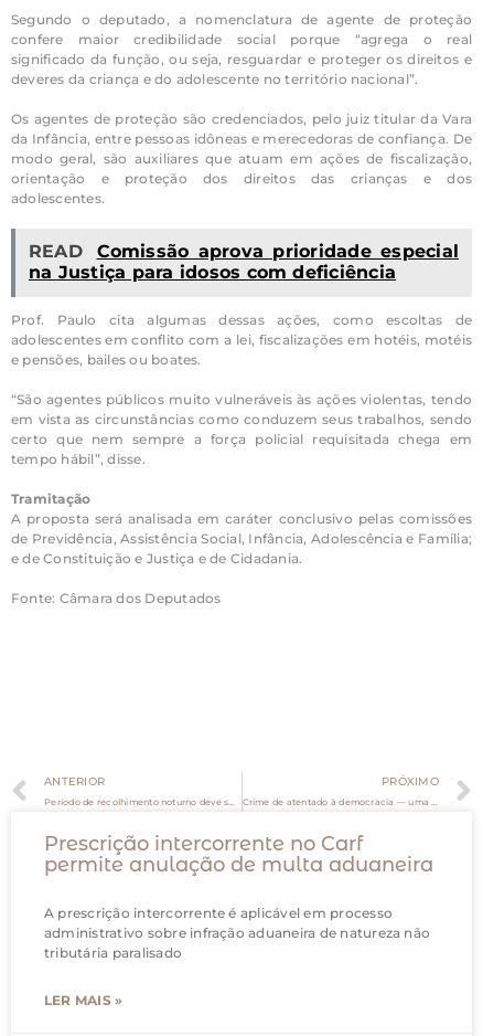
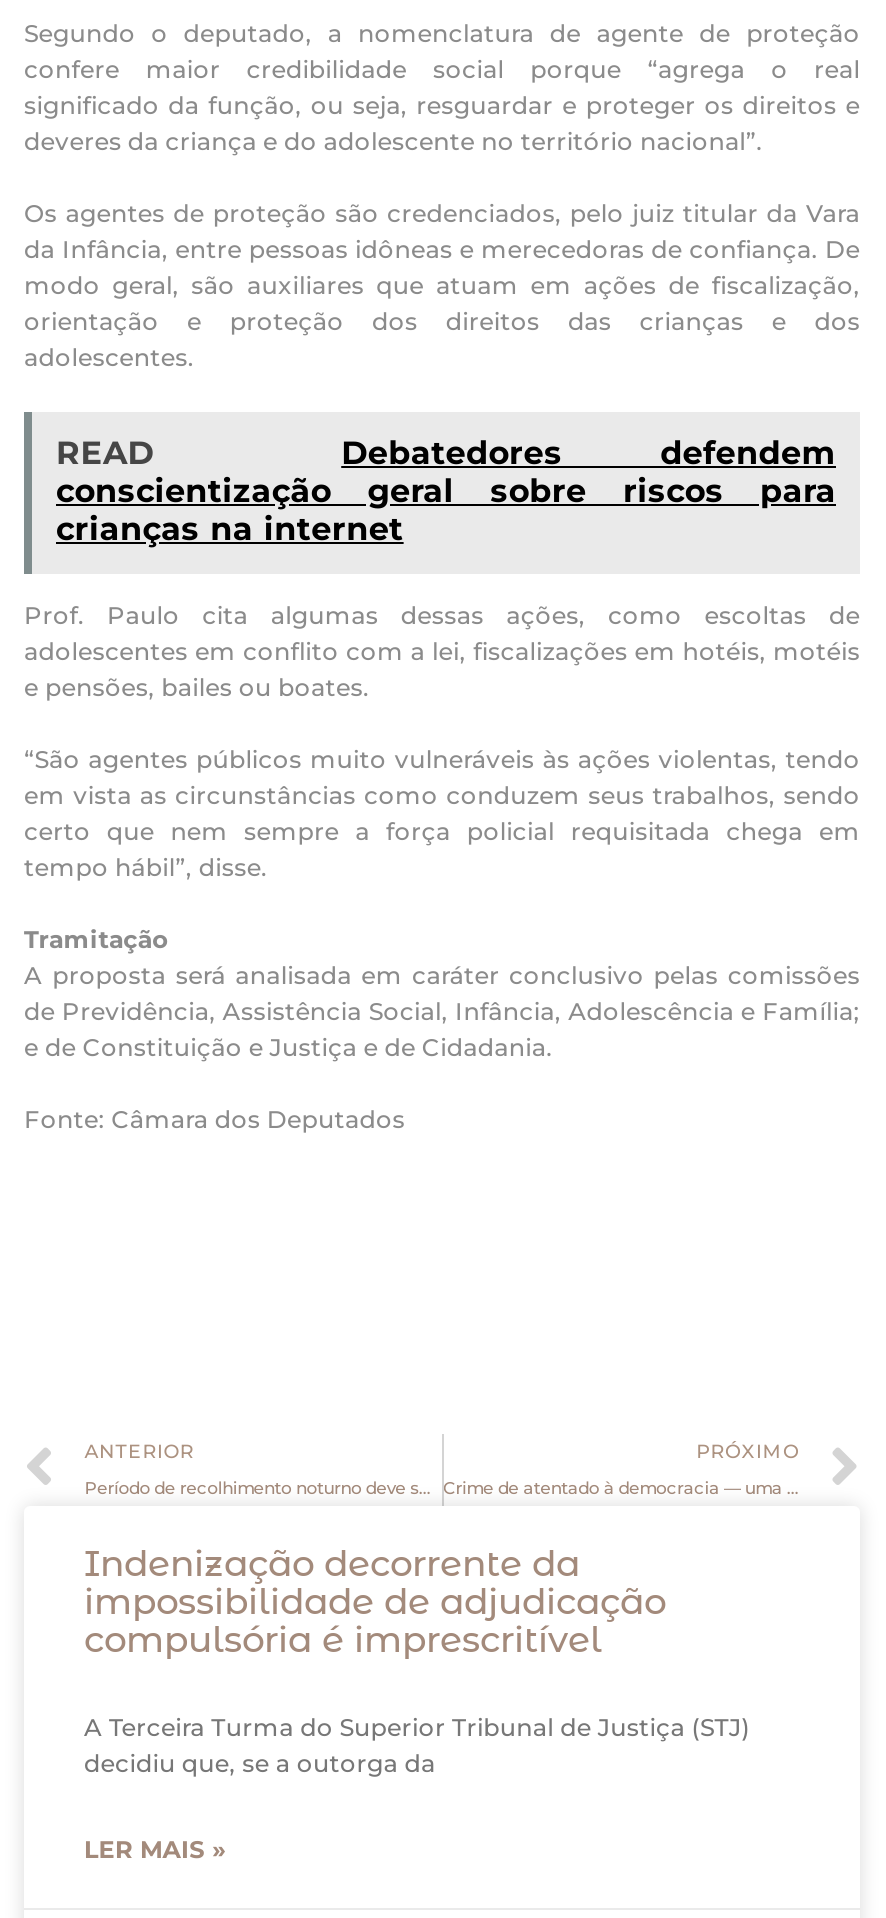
[29,241,459,283] Comissão aprova prioridade especial | na Justiça para idosos com deficiência -> [56,434,836,548] Debatedores defendem | conscientização geral sobre riscos para | crianças na internet
[44,832,433,877] Prescrição intercorrente no Carf | permite anulação de multa aduaneira -> [84,1542,666,1662] Indenização decorrente da | impossibilidade de adjudicação | compulsória é imprescritível
[44,904,430,961] A prescrição intercorrente é aplicável em processo | administrativo sobre infração aduaneira de natureza não | tributária paralisado -> [84,1712,750,1778] A Terceira Turma do Superior Tribunal de Justiça (STJ) | decidiu que, se a outorga da

